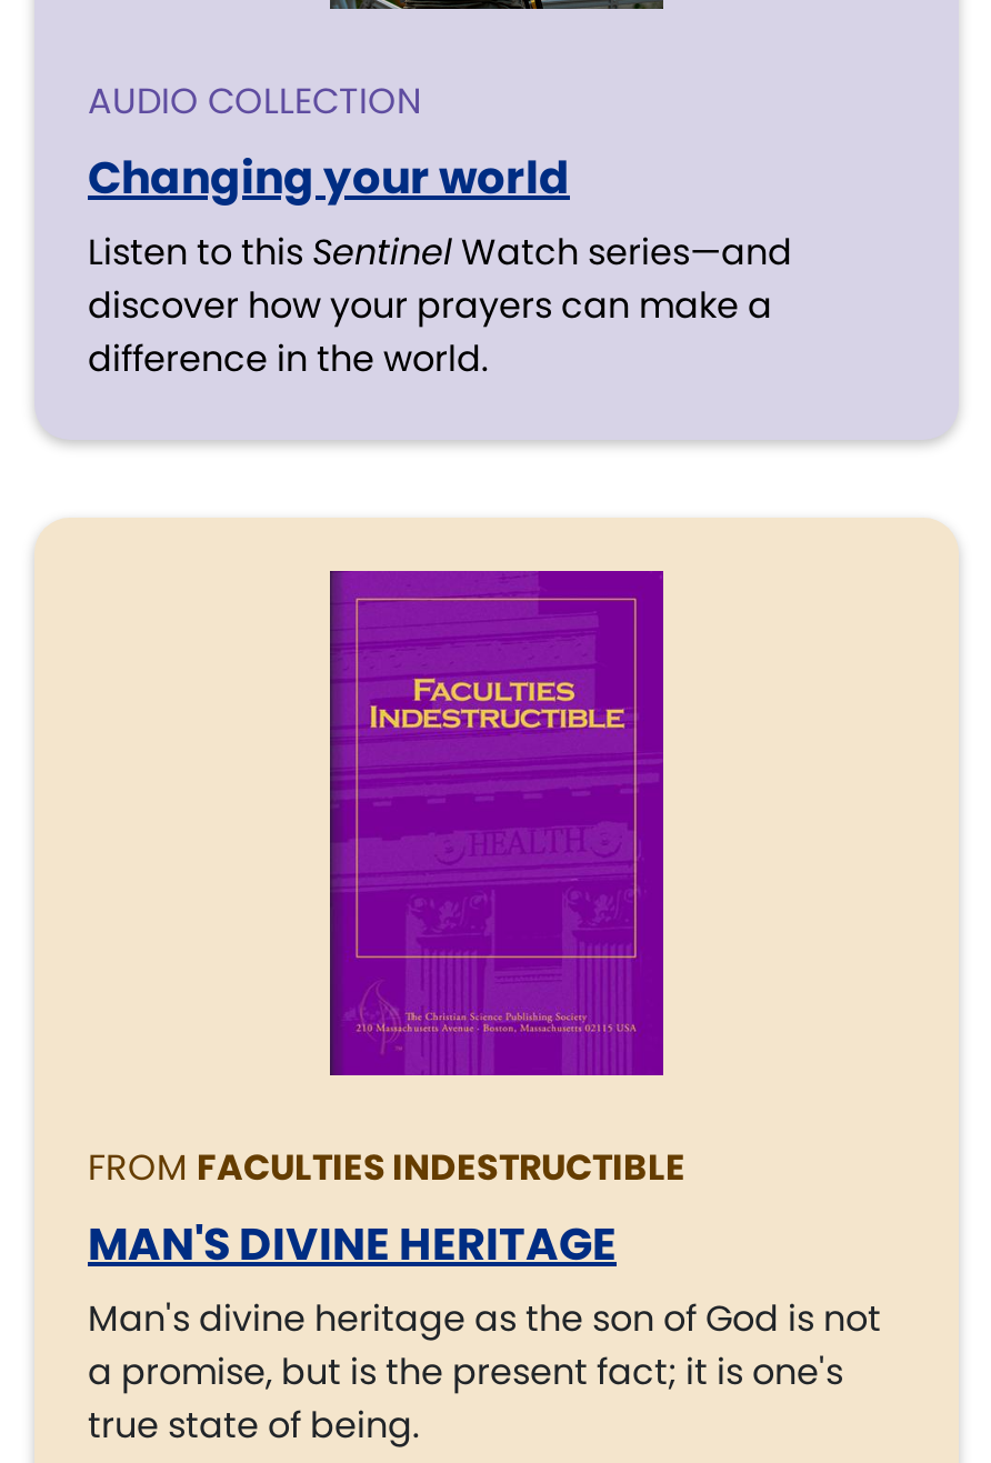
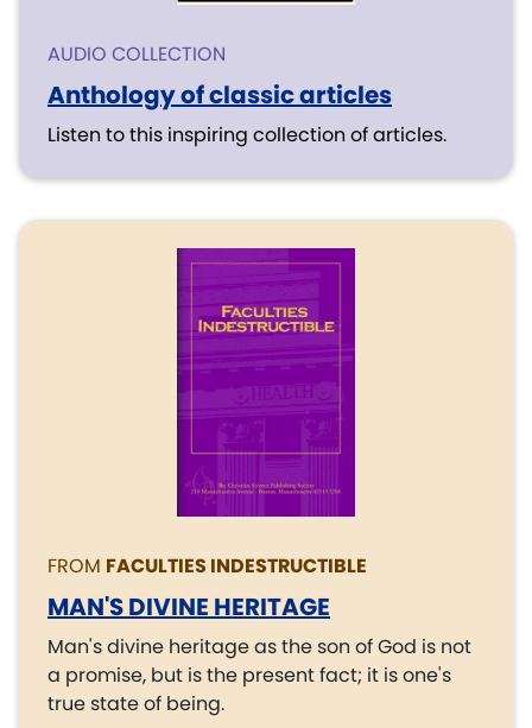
[88,147,792,385] Changing your world | Listen to this Sentinel Watch series—and | discover how your prayers can make a | difference in the world. -> [47,79,446,149] Anthology of classic articles | Listen to this inspiring collection of articles.

